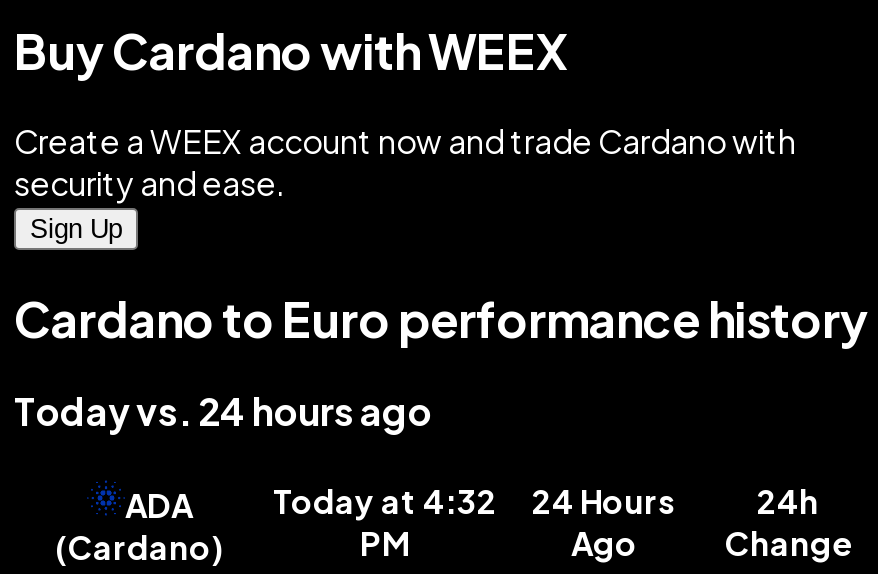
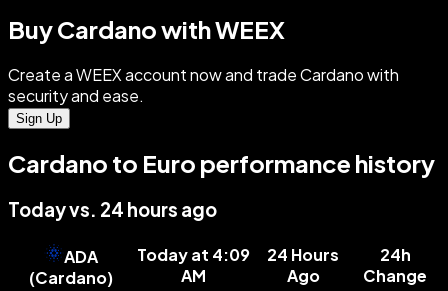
[273,480,497,564] Today at 4:32 | PM -> [137,244,250,286] Today at 4:09 | AM

